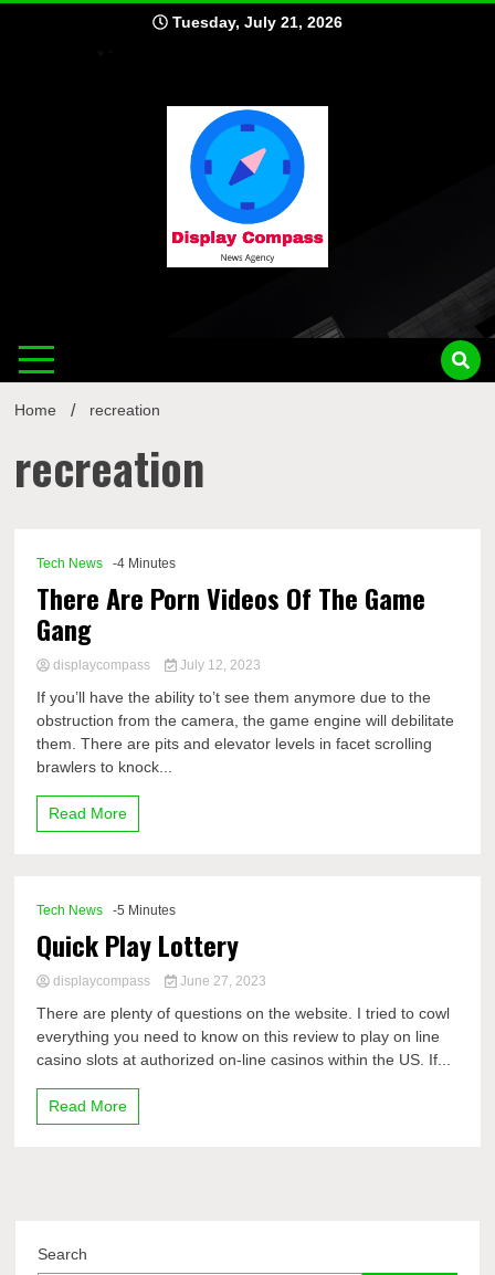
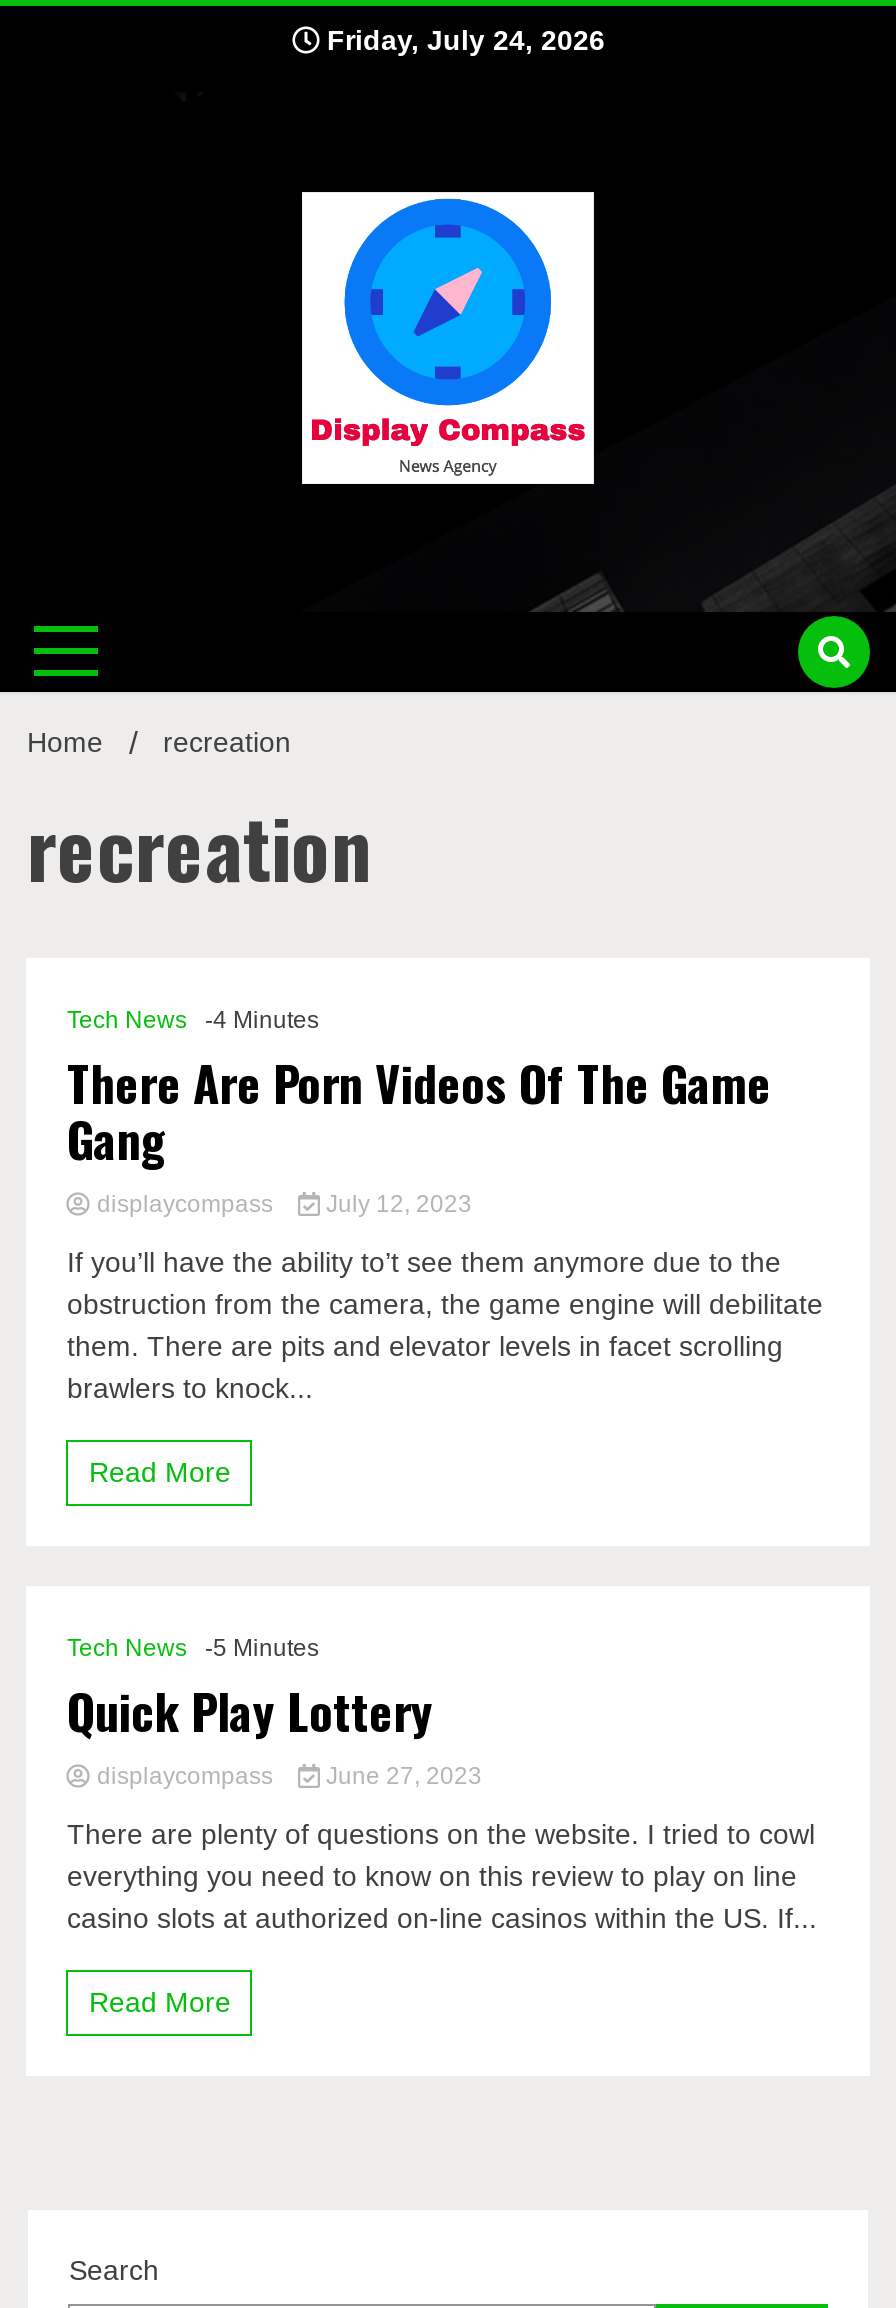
[168,13,343,31] Tuesday, July 21, 2026 -> [319,24,605,56] Friday, July 24, 2026

